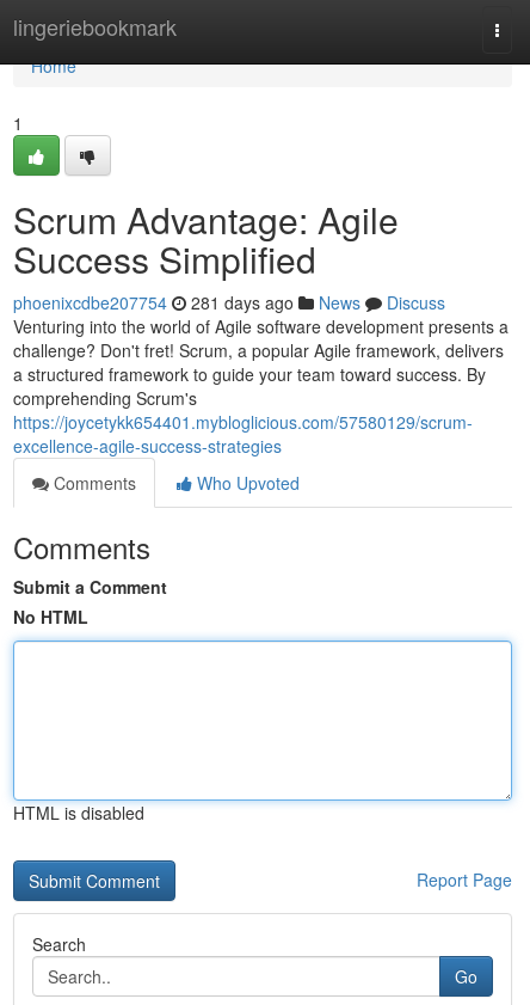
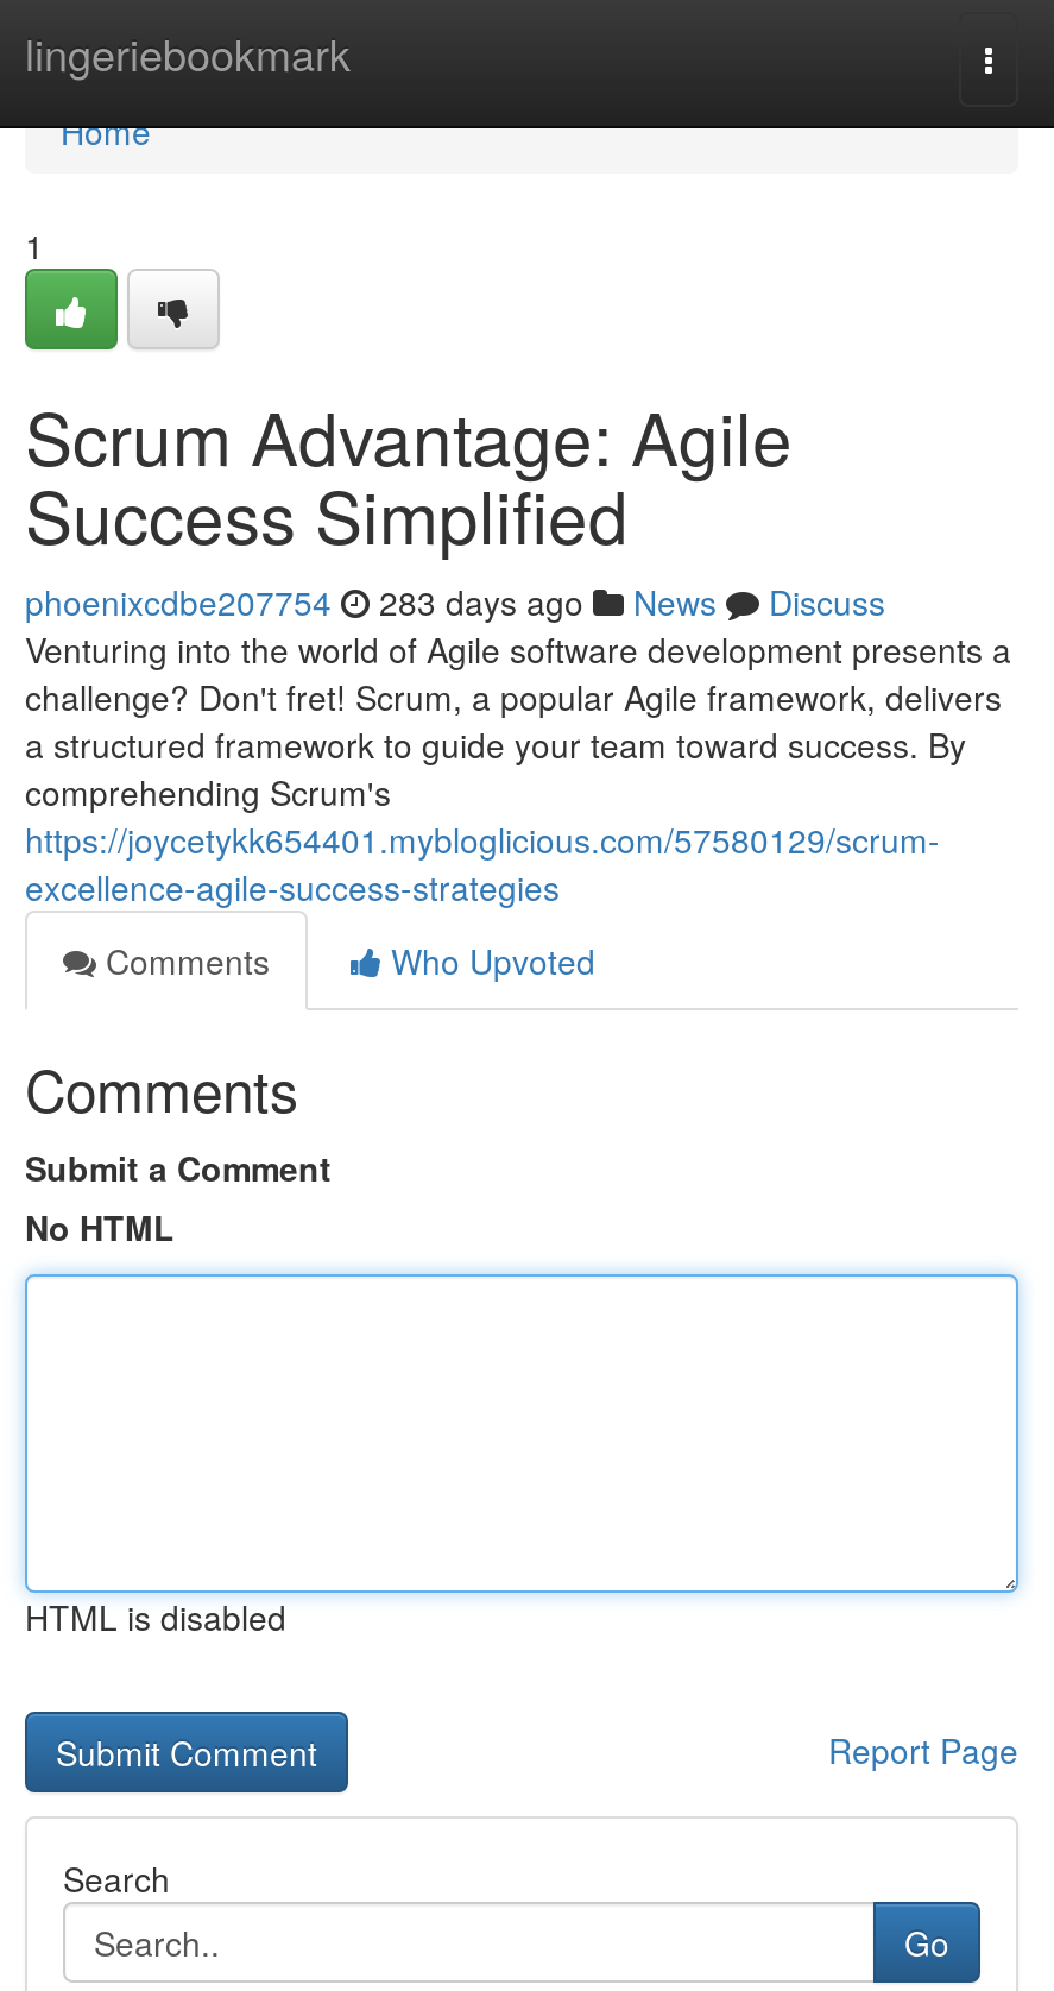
[13,290,445,314] phoenixcdbe207754 281 days ago News Discuss -> [25,578,885,625] phoenixcdbe207754 283 days ago News Discuss

